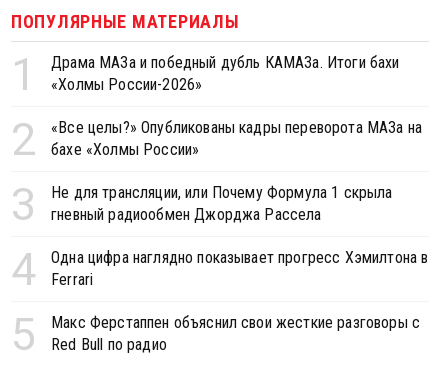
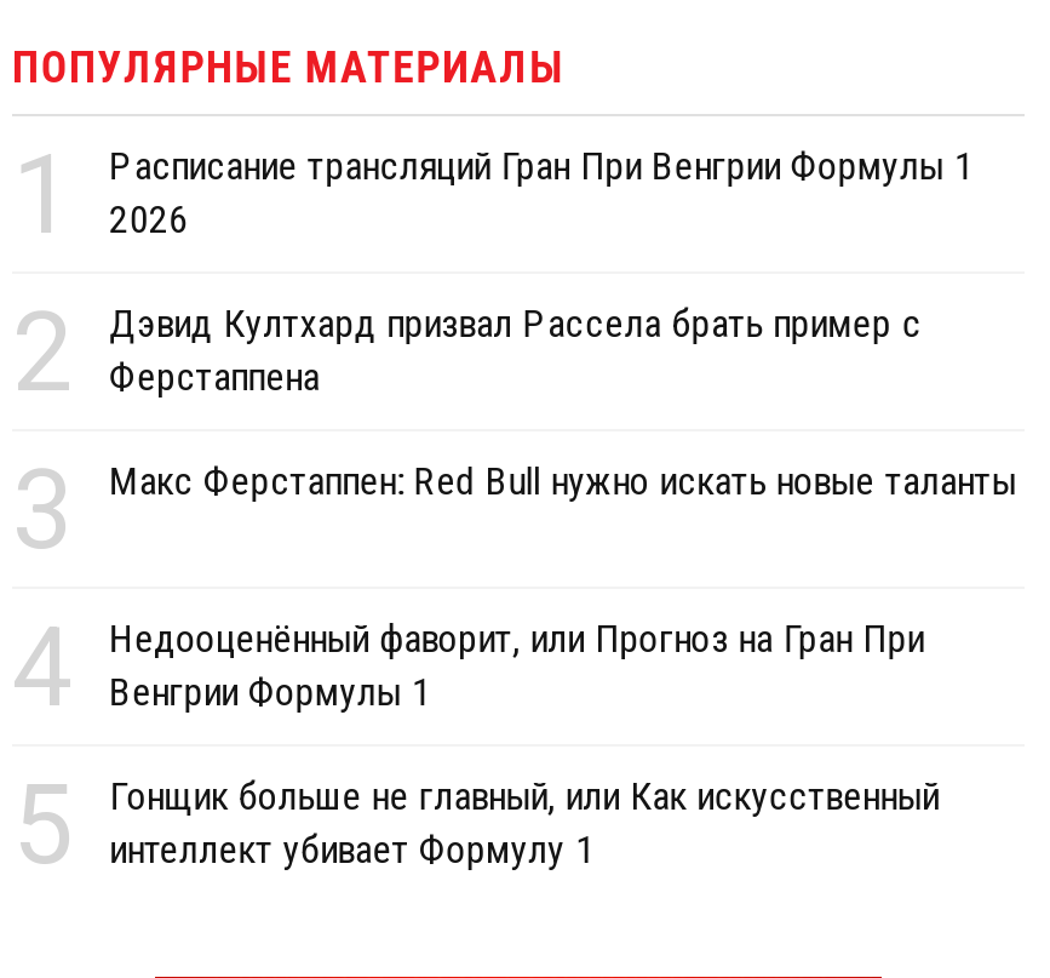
[51,53,399,94] Драма МАЗа и победный дубль КАМАЗа. Итоги бахи | «Холмы России-2026» -> [109,144,973,243] Расписание трансляций Гран При Венгрии Формулы 1 | 2026
[51,118,422,159] «Все целы?» Опубликованы кадры переворота МАЗа на | бахе «Холмы России» -> [109,302,921,401] Дэвид Култхард призвал Рассела брать пример с | Ферстаппена
[51,183,392,224] Не для трансляции, или Почему Формула 1 скрыла | гневный радиообмен Джорджа Рассела -> [109,459,1016,505] Макс Ферстаппен: Red Bull нужно искать новые таланты
[51,248,428,289] Одна цифра наглядно показывает прогресс Хэмилтона в | Ferrari -> [109,617,924,716] Недооценённый фаворит, или Прогноз на Гран При | Венгрии Формулы 1
[51,313,420,354] Макс Ферстаппен объяснил свои жесткие разговоры с | Red Bull по радио -> [109,774,939,874] Гонщик больше не главный, или Как искусственный | интеллект убивает Формулу 1

